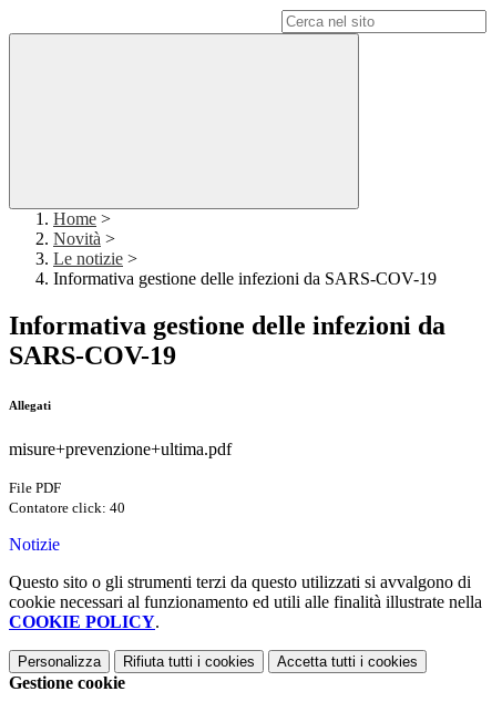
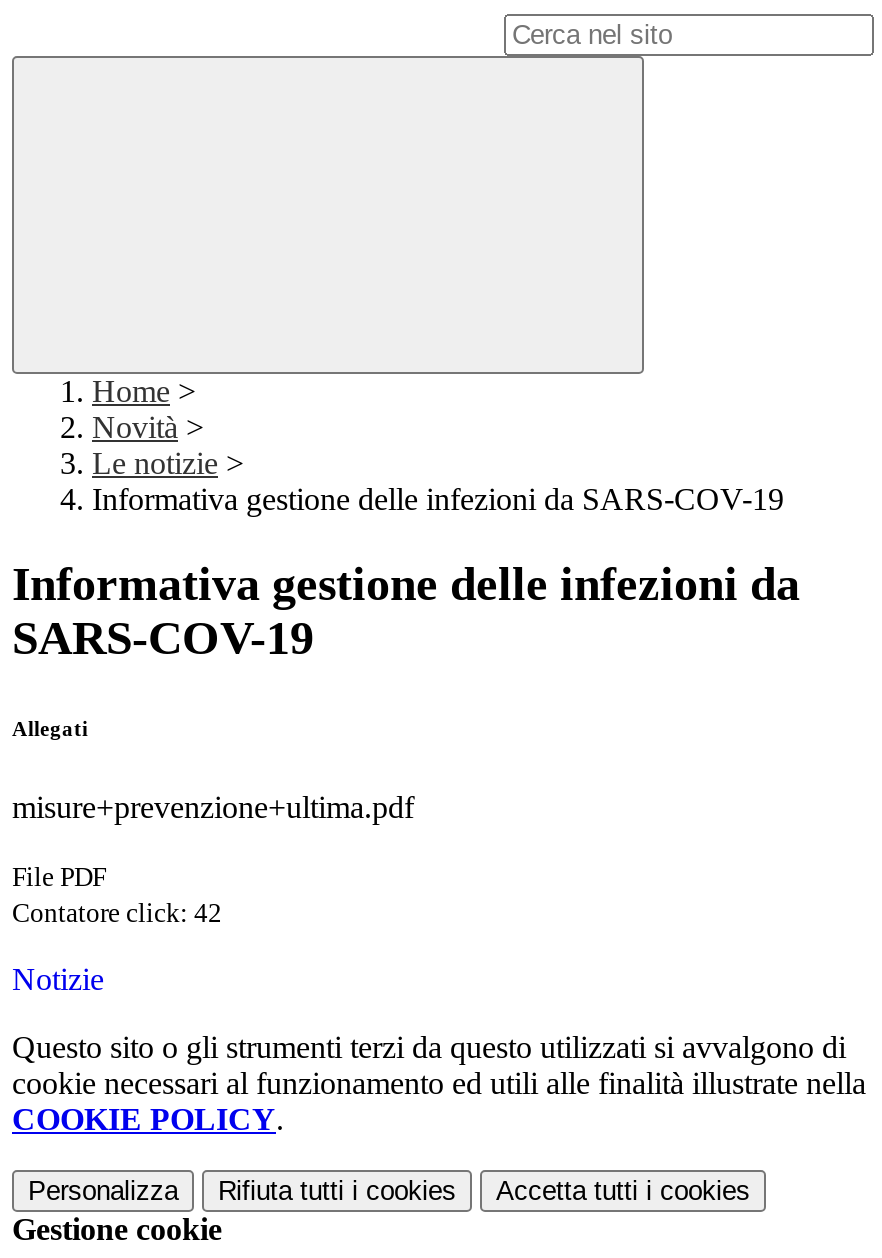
[9,500,125,516] Contatore click: 40 -> [12,898,222,928] Contatore click: 42

